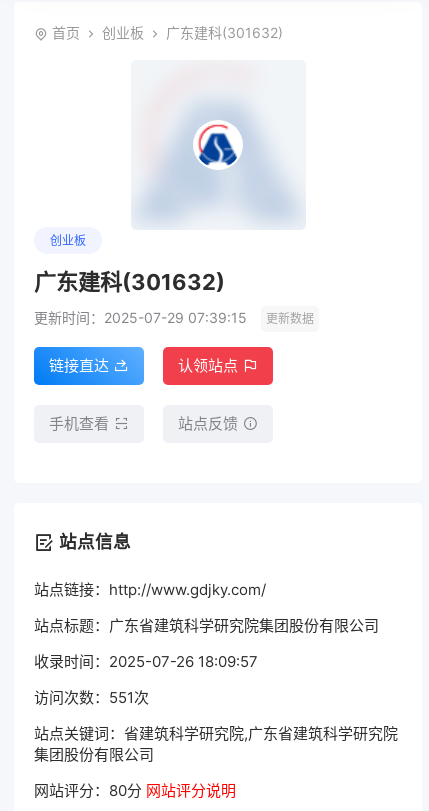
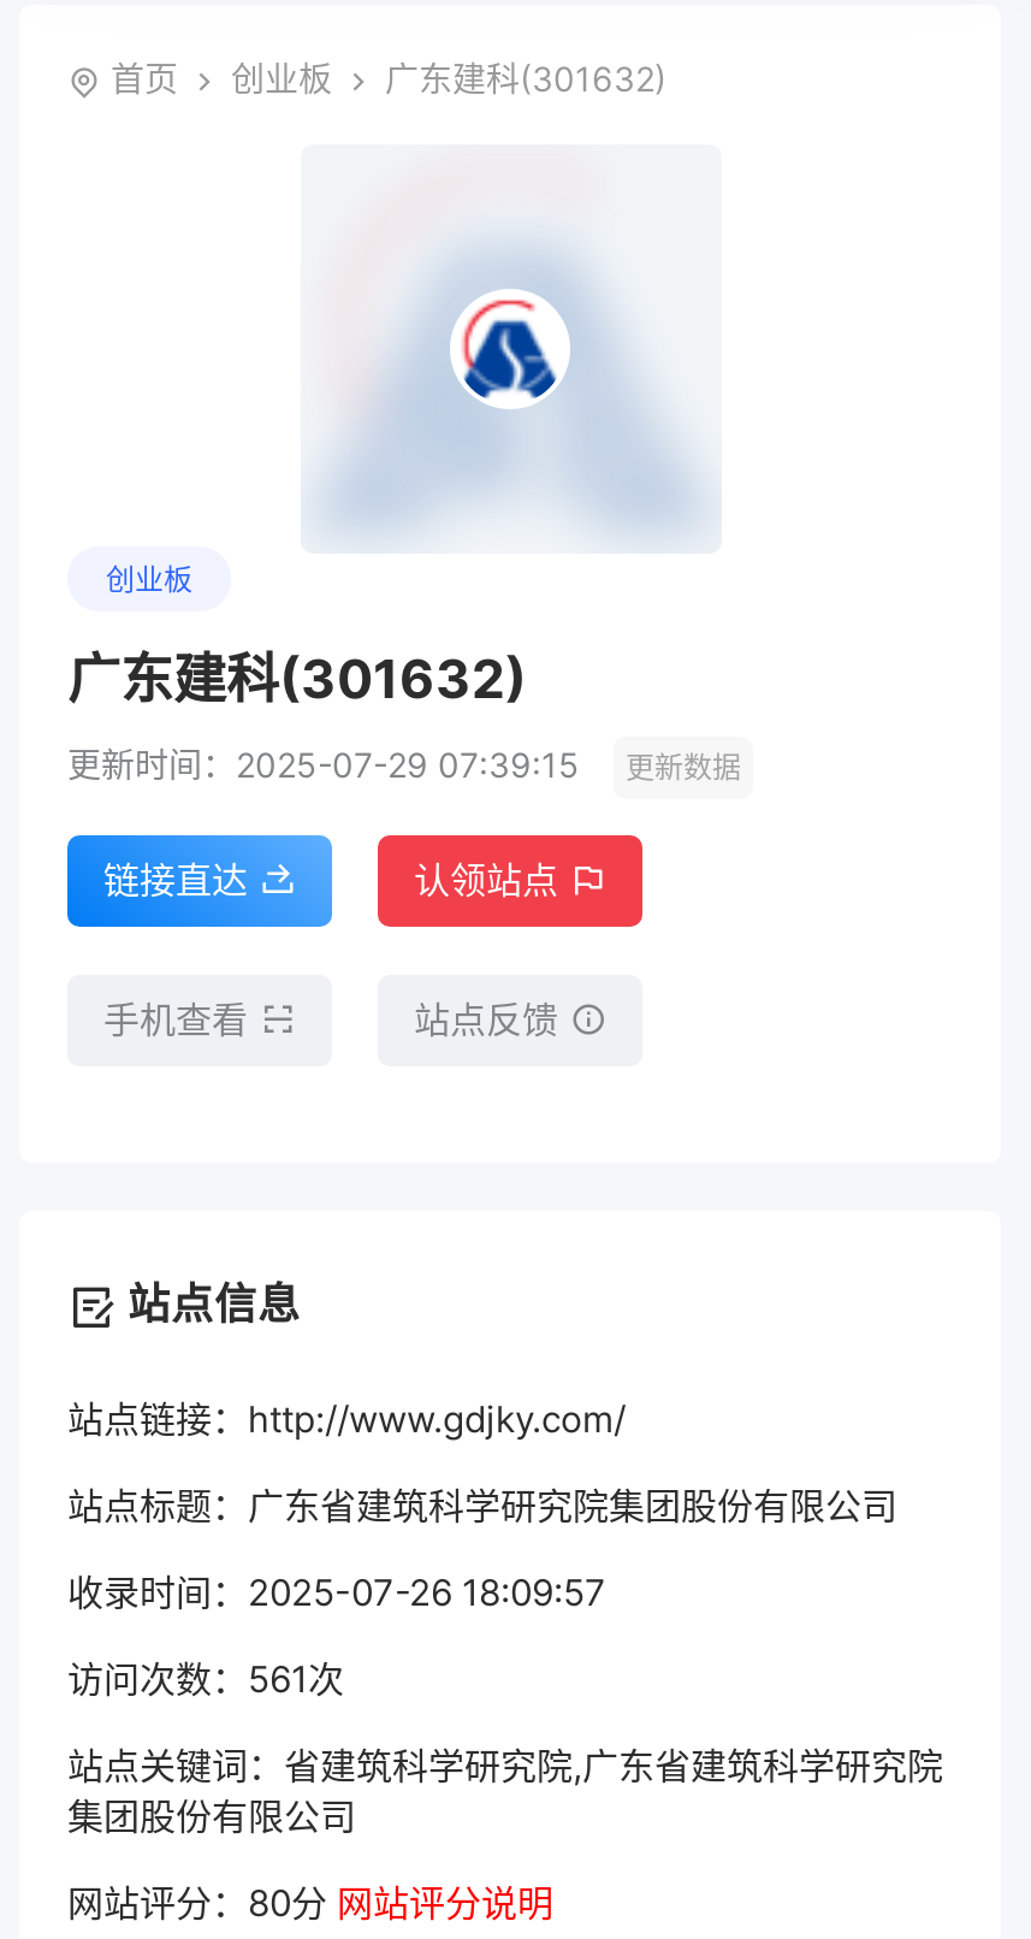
[34,688,149,707] 访问次数：551次 -> [67,1657,344,1702] 访问次数：561次

